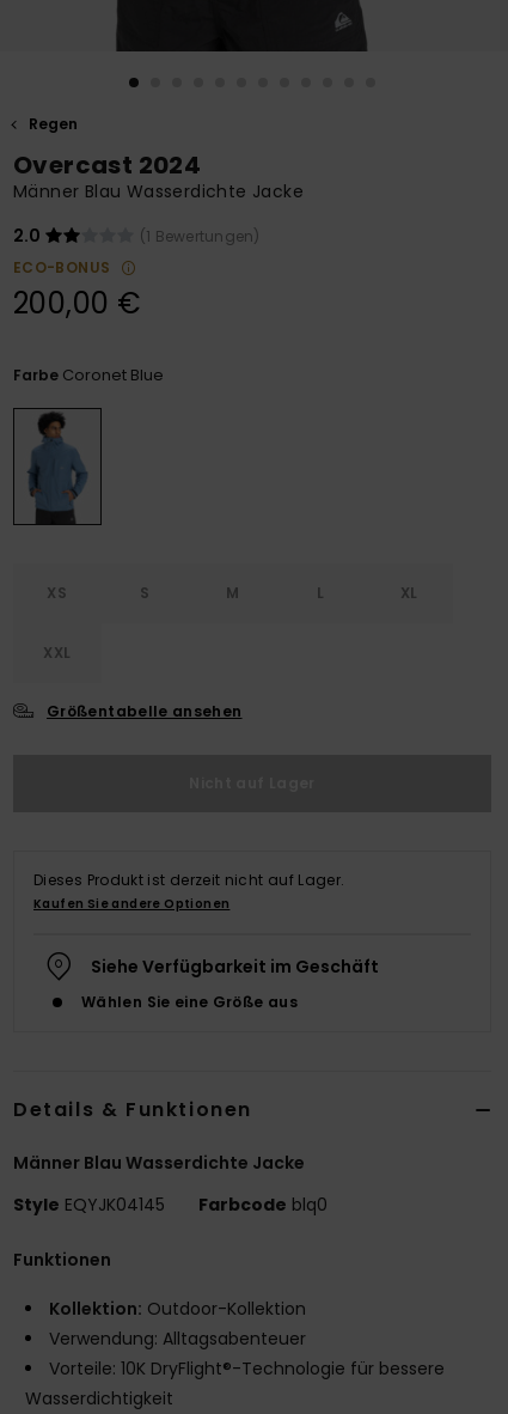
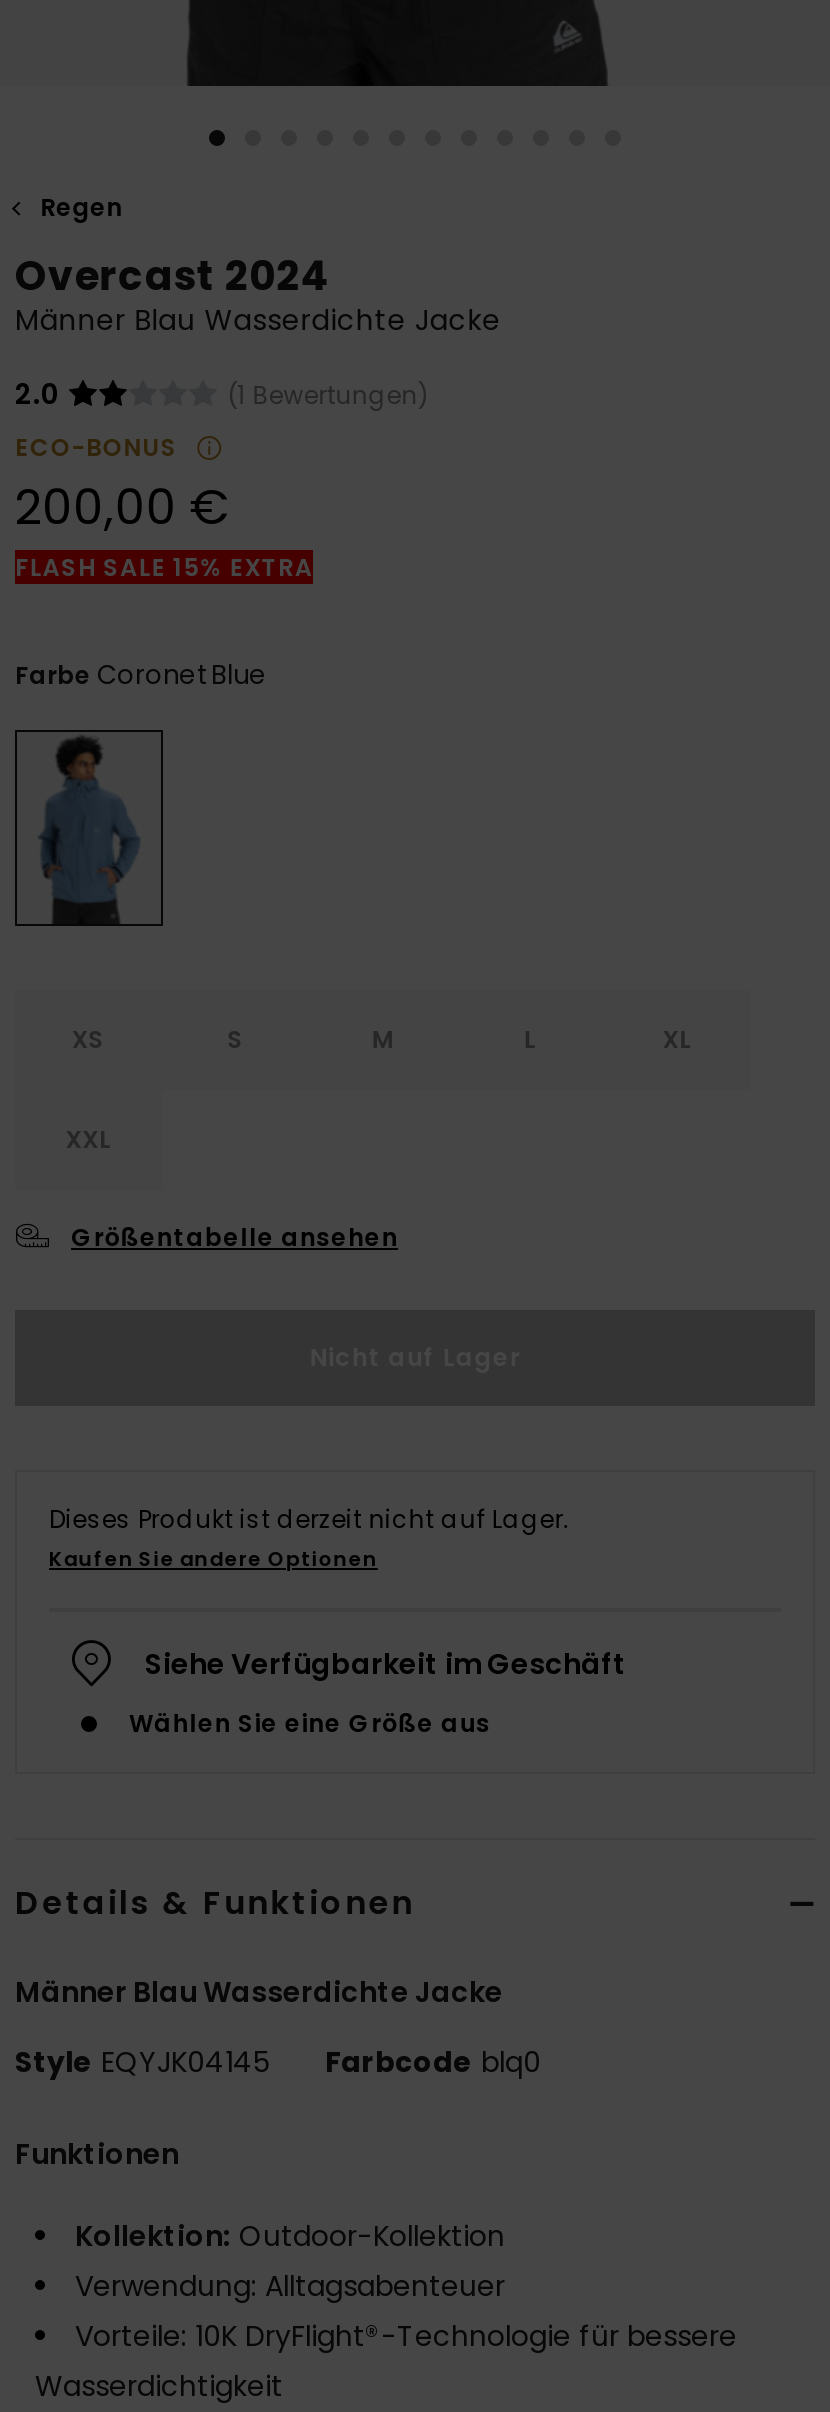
none -> [15,551,313,585] FLASH SALE 15% EXTRA

